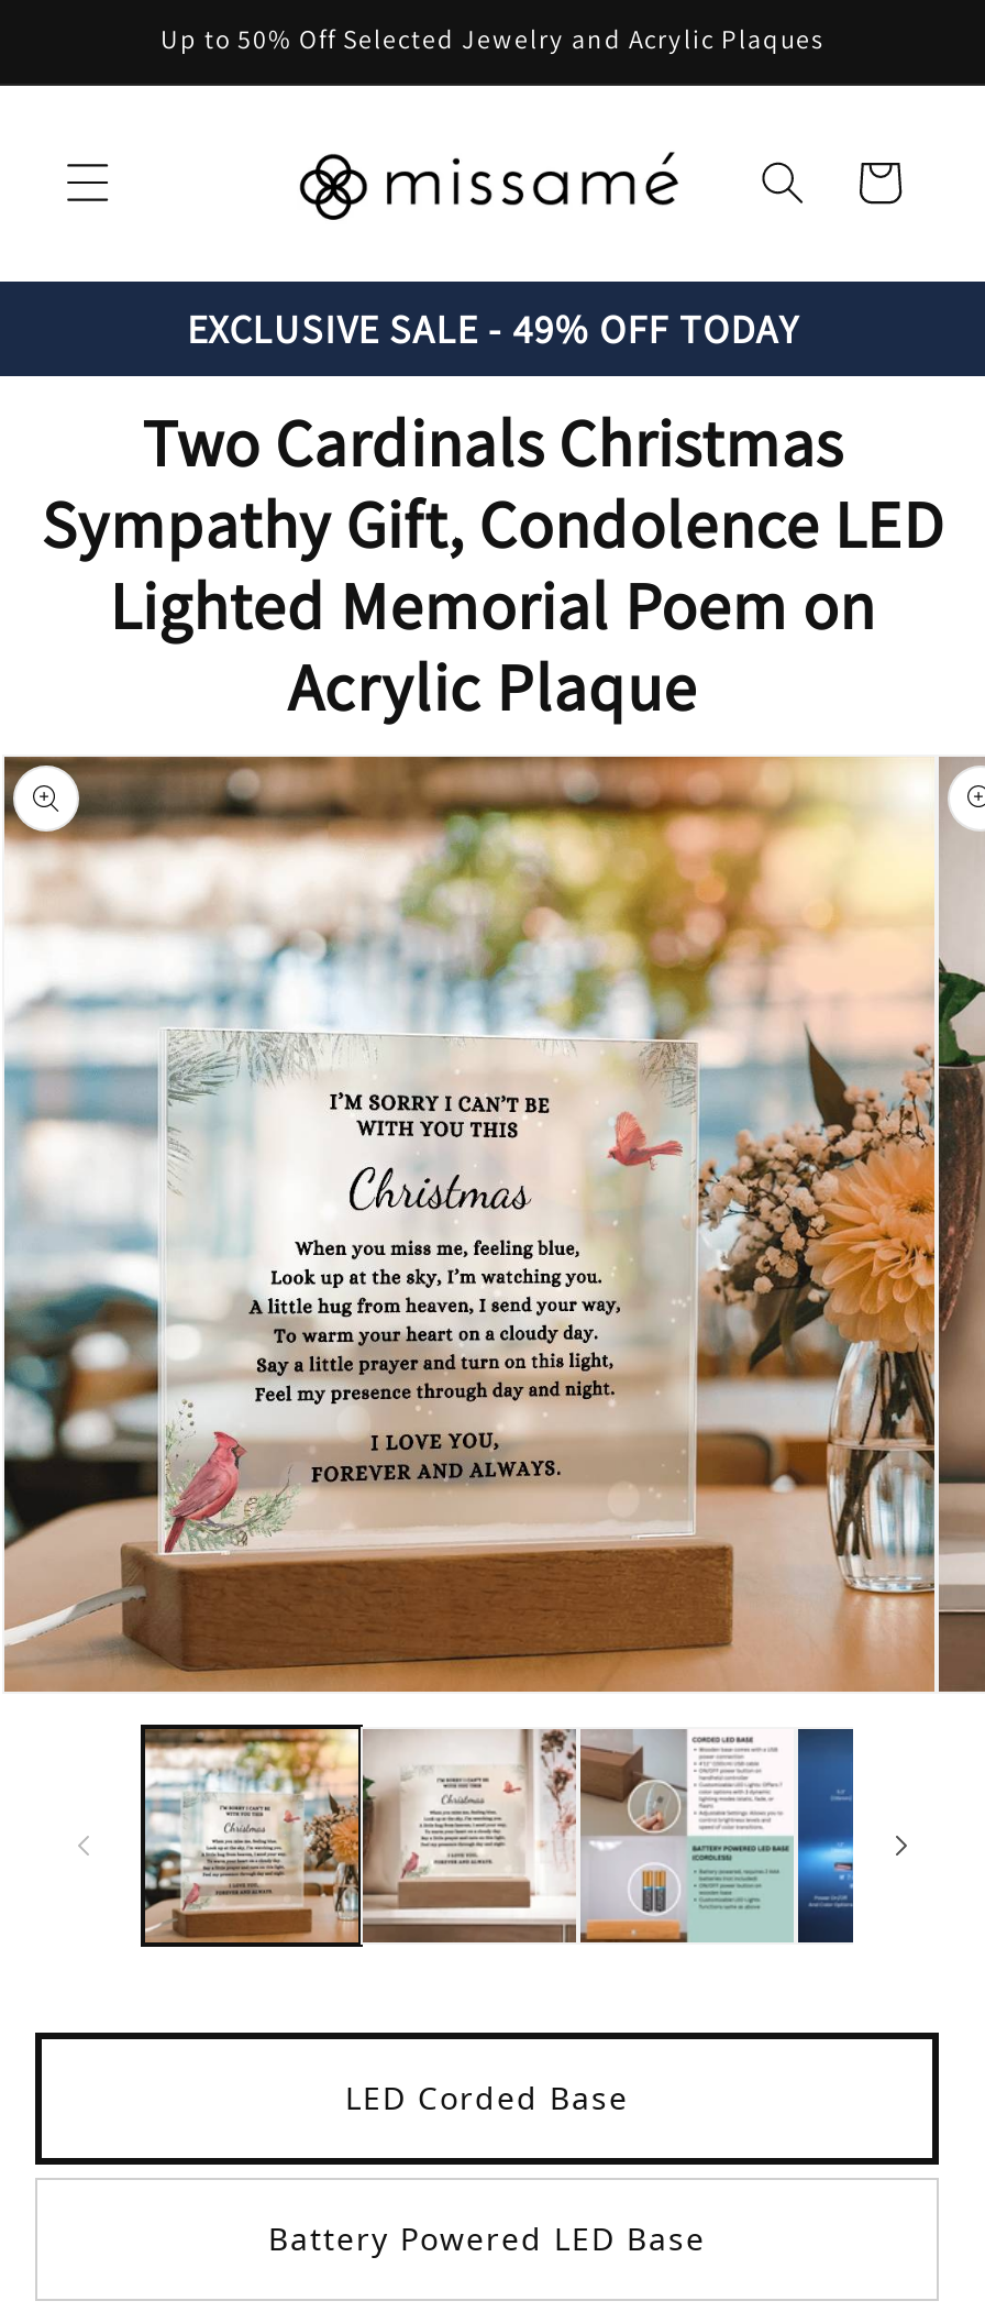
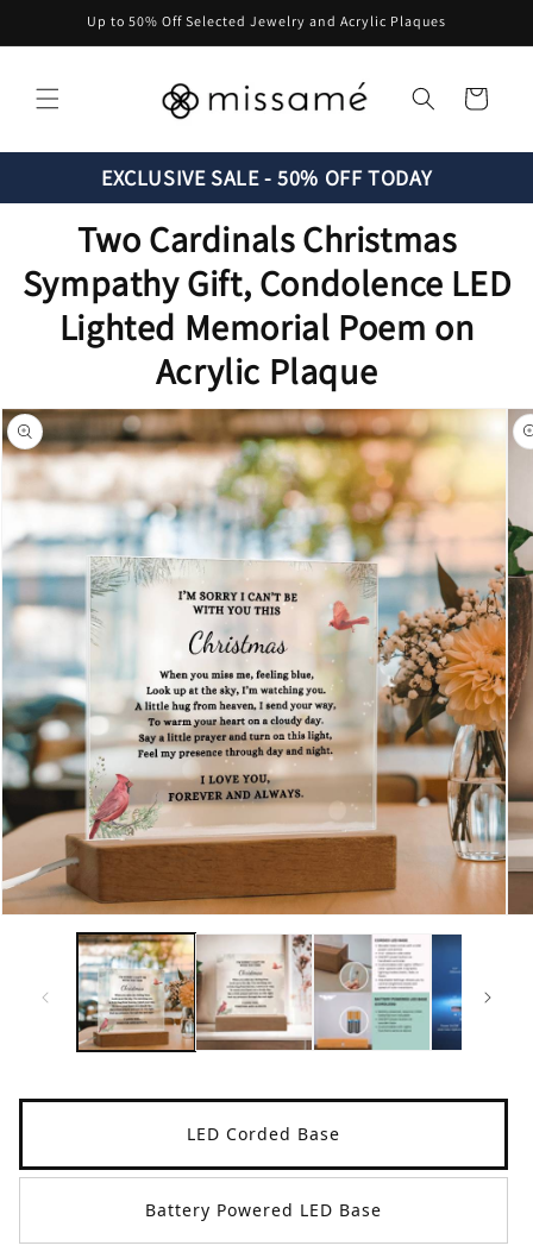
[187,303,798,354] EXCLUSIVE SALE - 49% OFF TODAY -> [101,164,432,191] EXCLUSIVE SALE - 50% OFF TODAY

